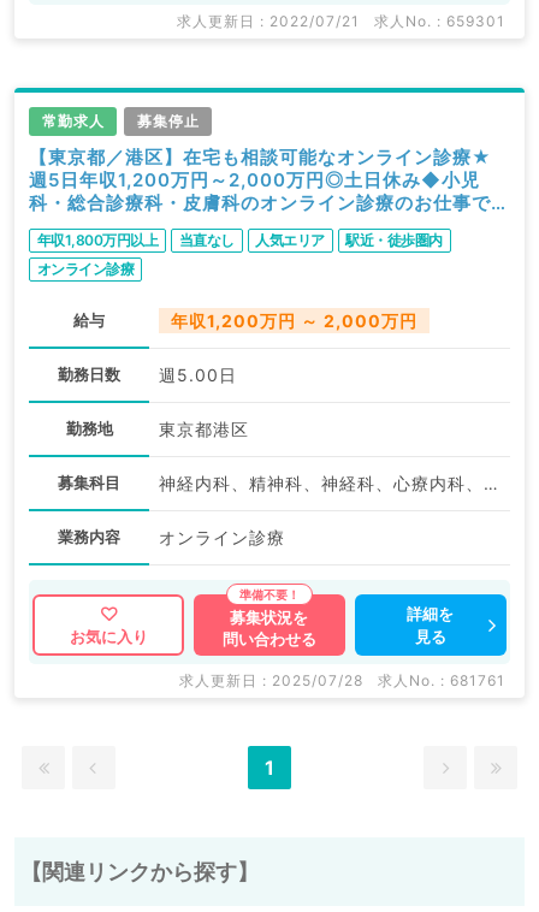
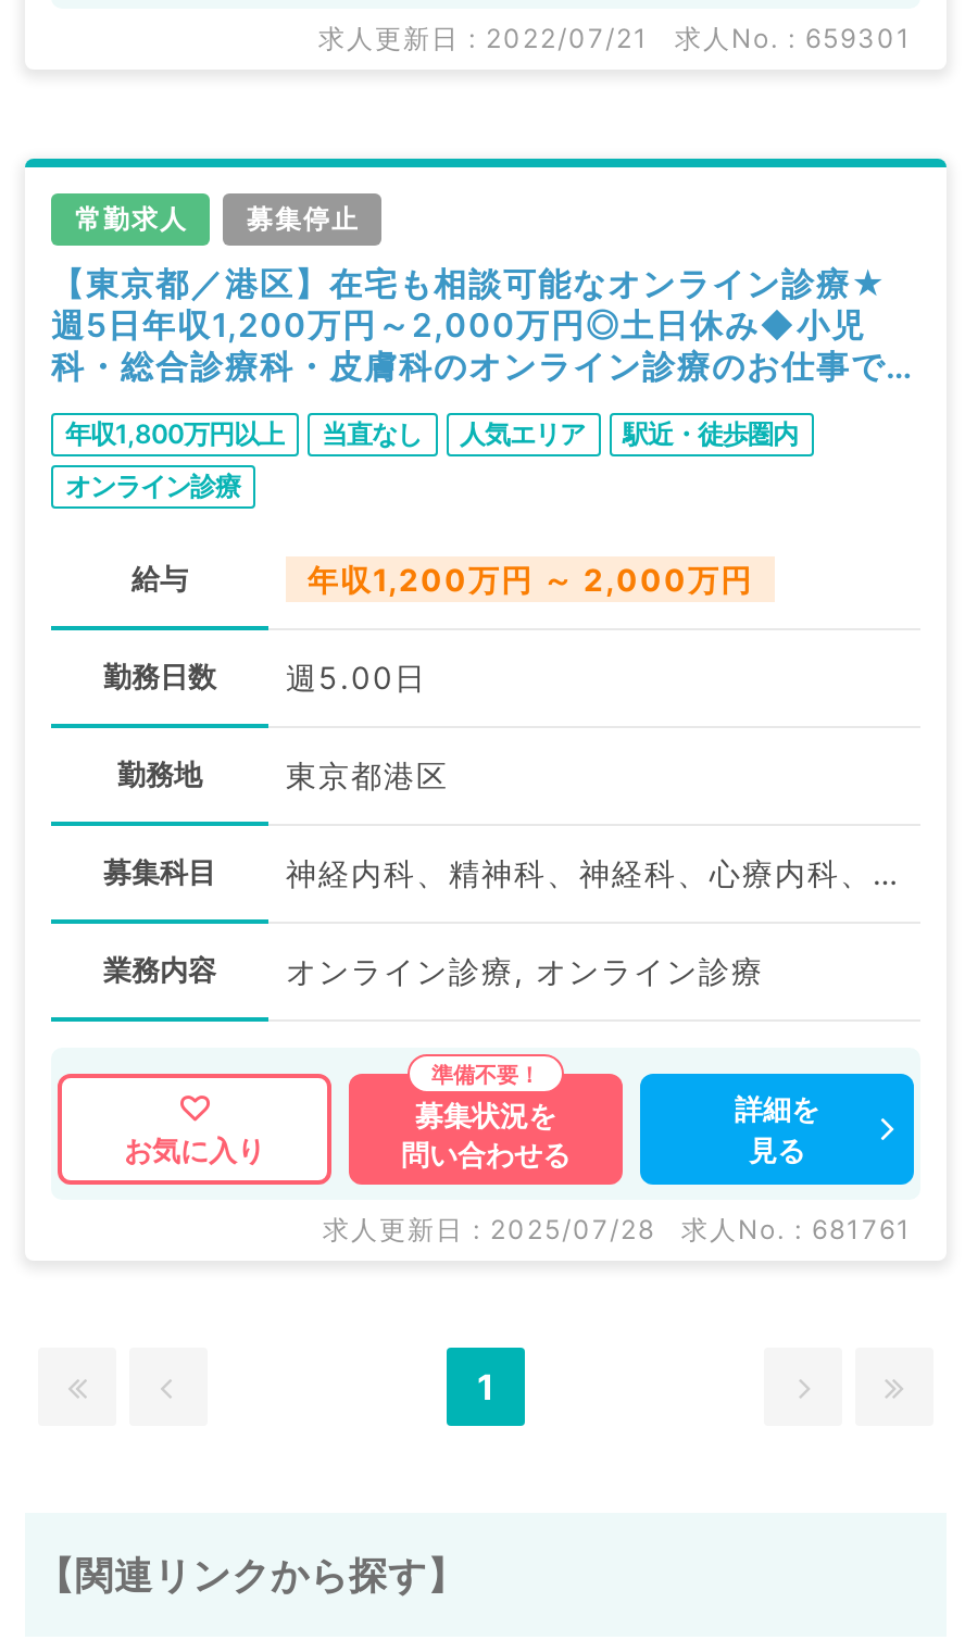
[159,527,285,547] オンライン診療 -> [286,952,764,989] オンライン診療, オンライン診療

